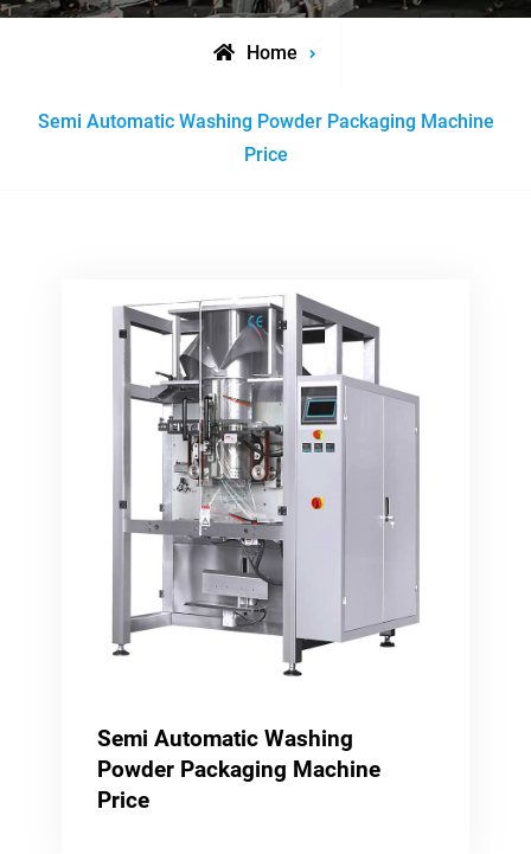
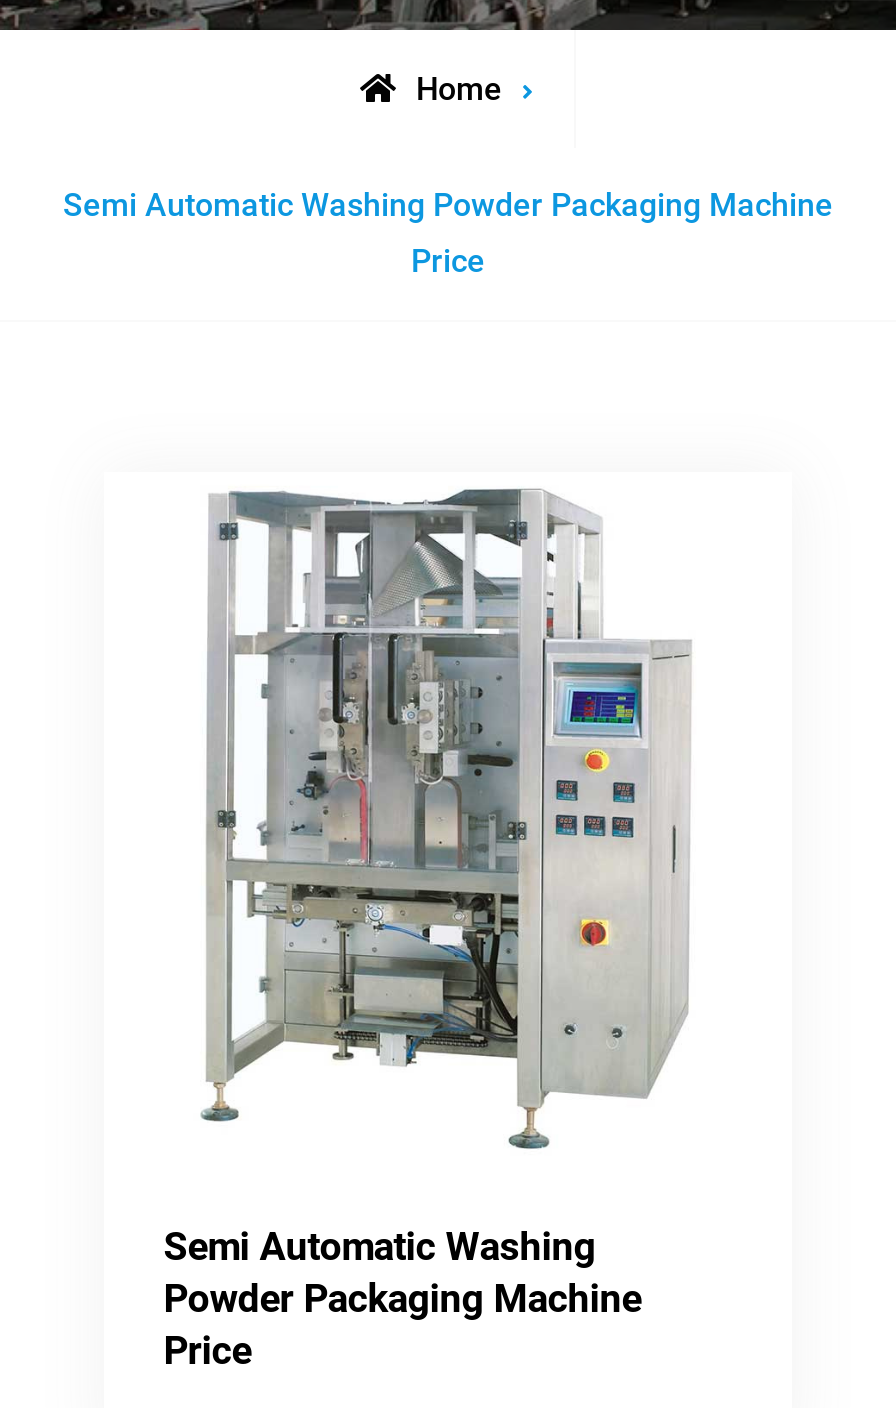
[111,289,420,680] [image] -> [190,486,706,1150] [image]

